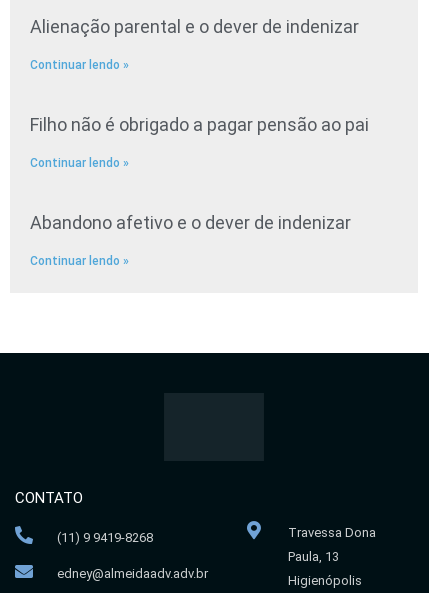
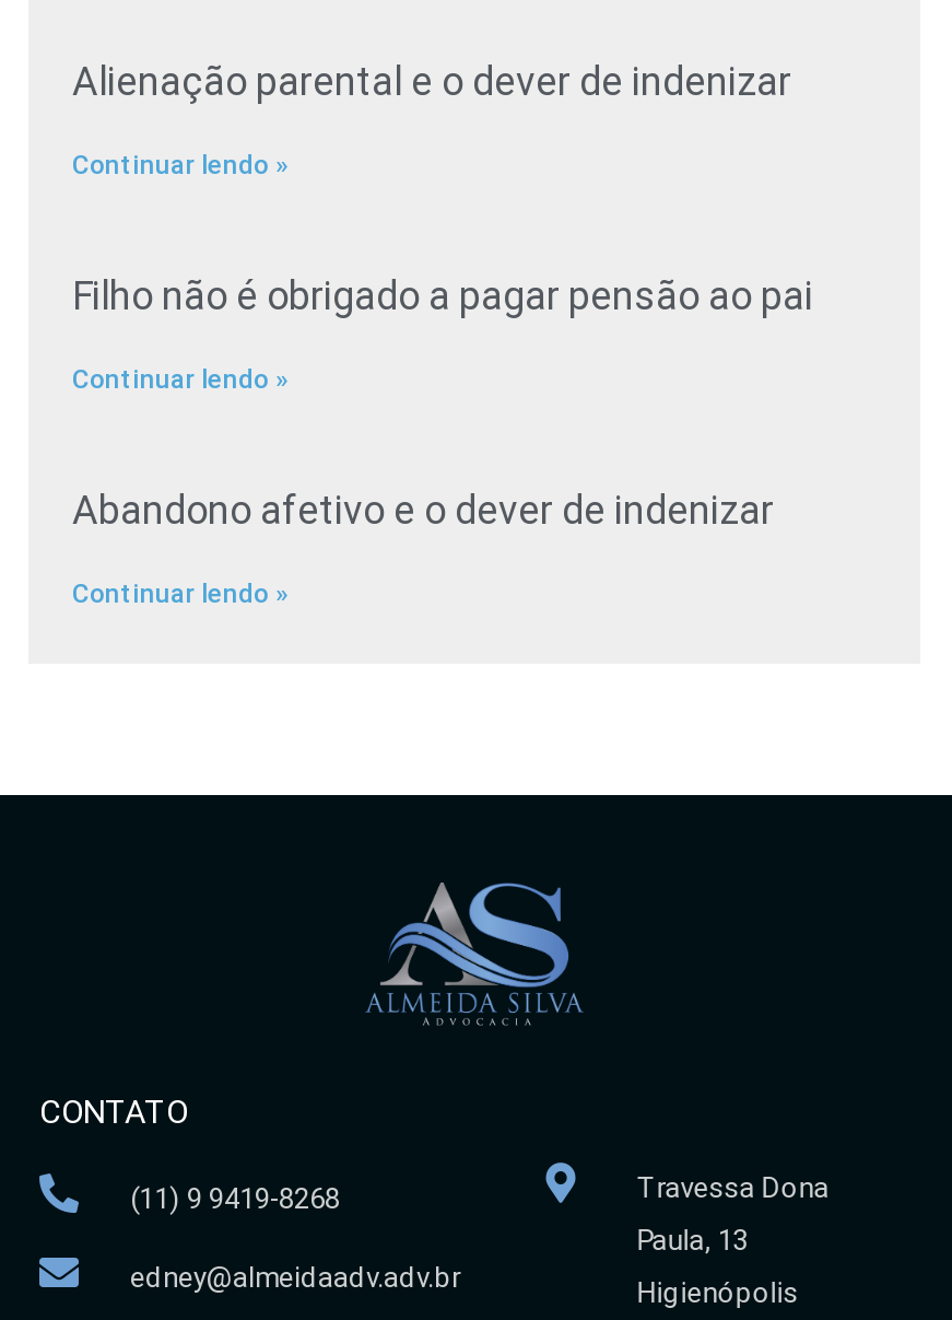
none -> [369,883,581,1012] [image]

